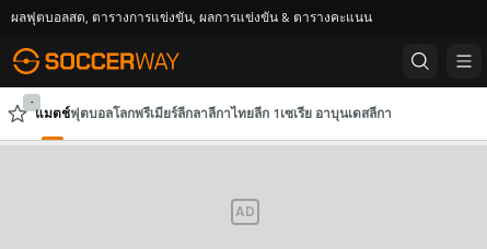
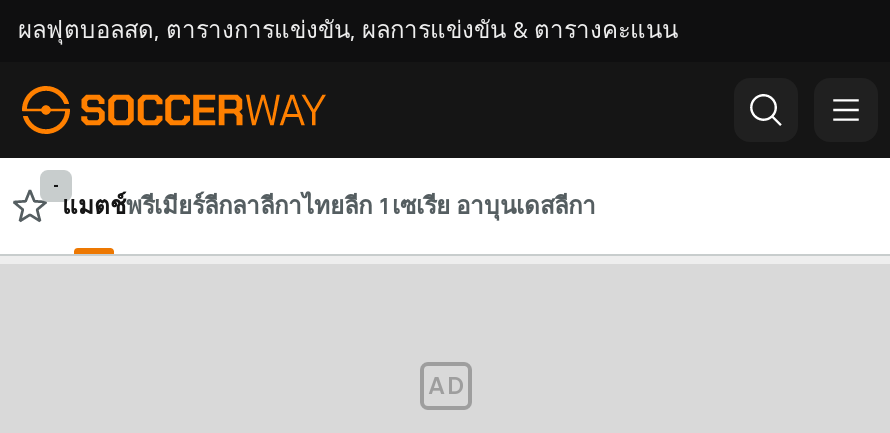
[35,106,392,121] แมตช์ฟุตบอลโลกพรีเมียร์ลีกลาลีกาไทยลีก 1เซเรีย อาบุนเดสลีกา -> [62,192,596,220] แมตช์พรีเมียร์ลีกลาลีกาไทยลีก 1เซเรีย อาบุนเดสลีกา

